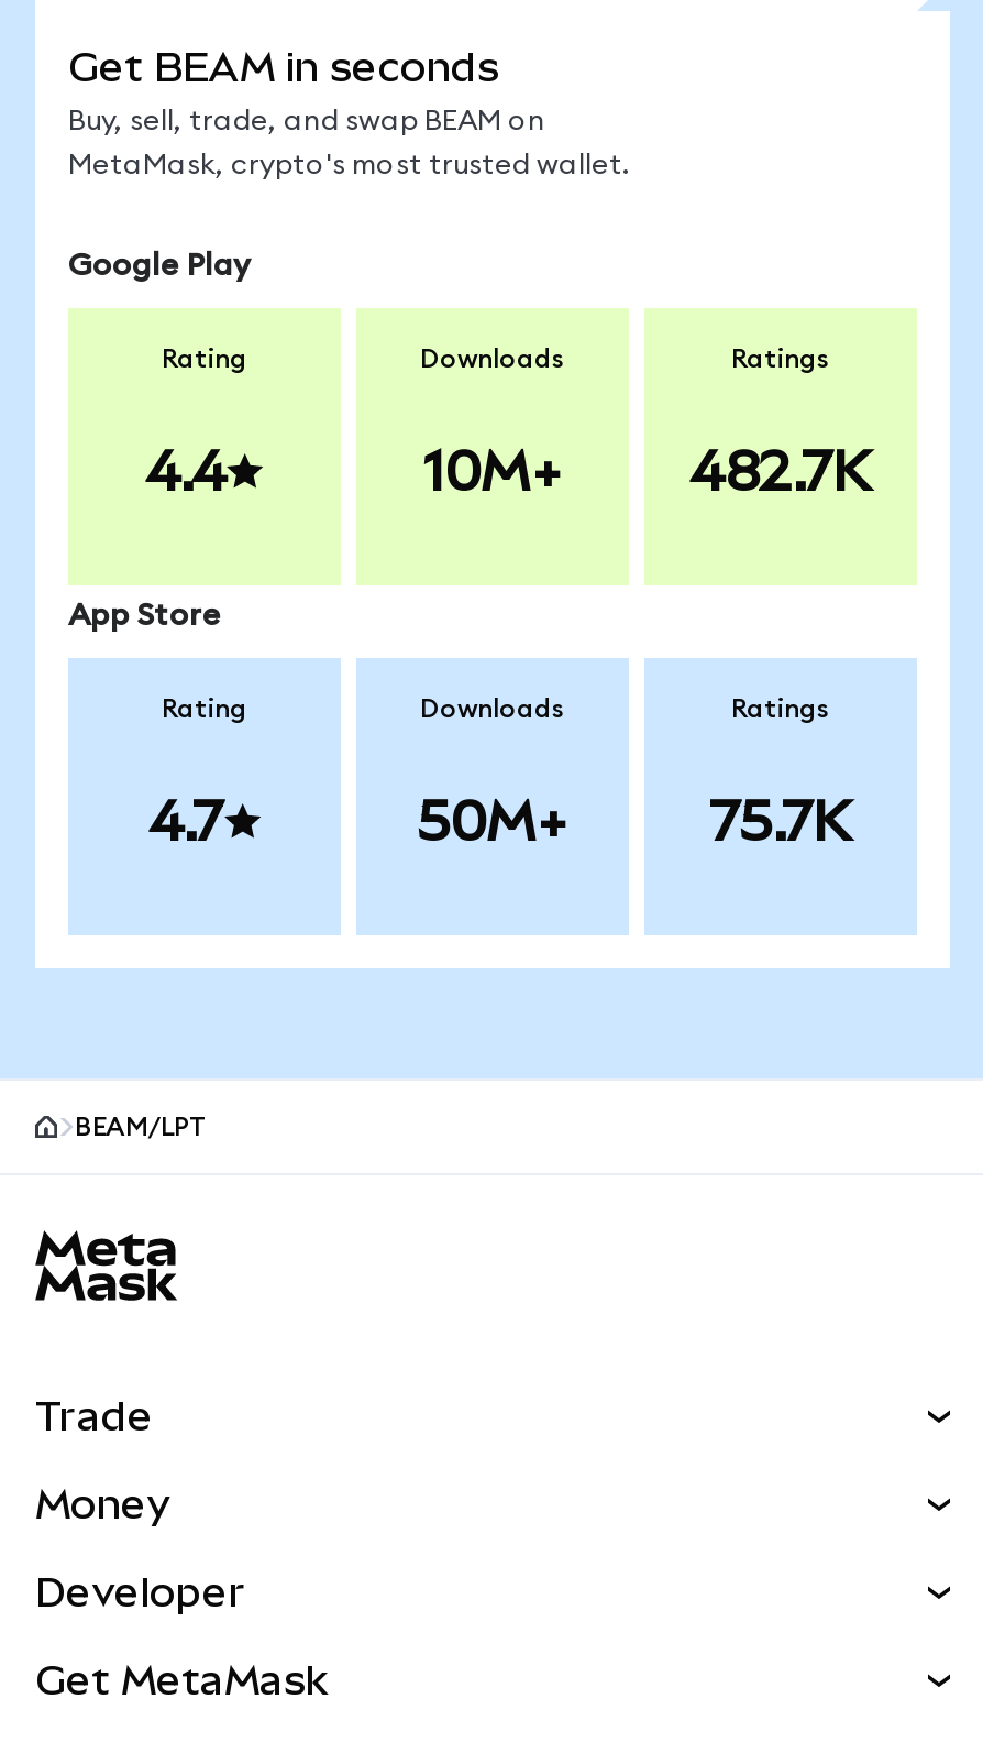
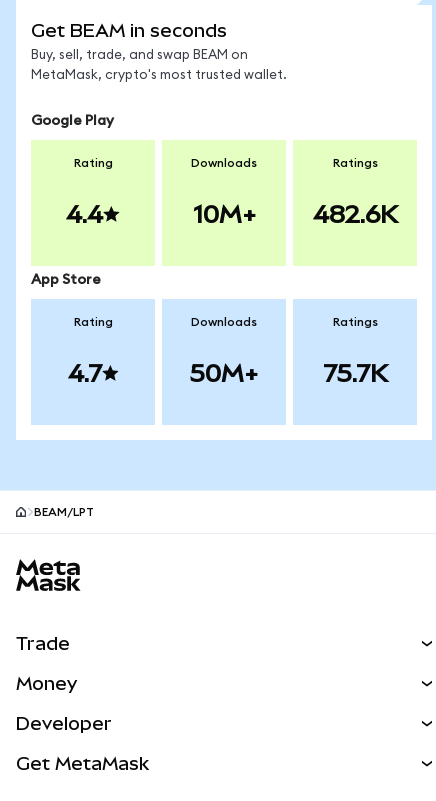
[689,440,872,502] 482.7K -> [312,200,397,228] 482.6K

